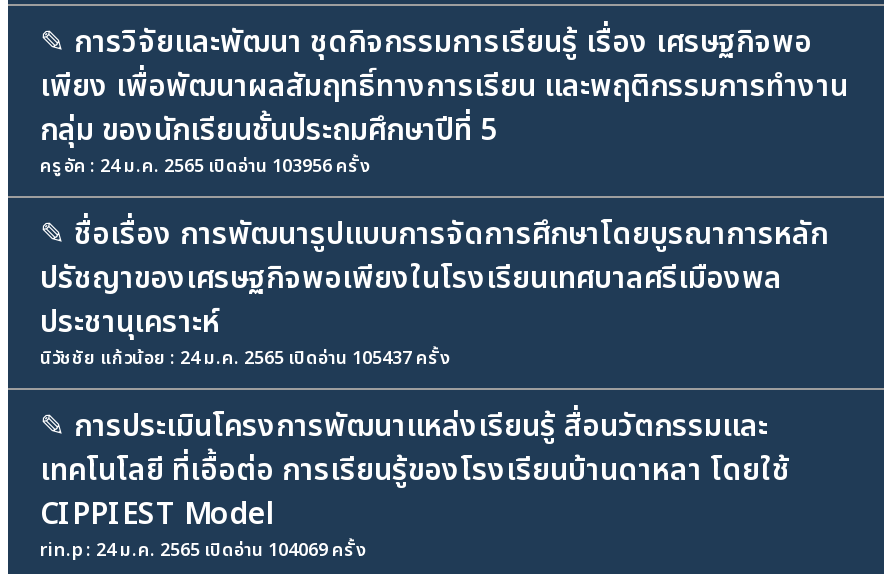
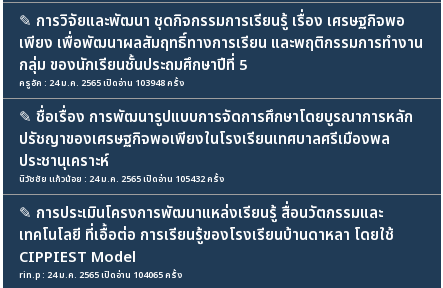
[40,153,370,181] ครูอัค : 24 ม.ค. 2565 เปิดอ่าน 103956 ครั้ง -> [19,76,184,90] ครูอัค : 24 ม.ค. 2565 เปิดอ่าน 103948 ครั้ง
[40,345,450,373] นิวัชชัย แก้วน้อย : 24 ม.ค. 2565 เปิดอ่าน 105437 ครั้ง -> [19,172,224,186] นิวัชชัย แก้วน้อย : 24 ม.ค. 2565 เปิดอ่าน 105432 ครั้ง
[40,537,366,565] rin.p : 24 ม.ค. 2565 เปิดอ่าน 104069 ครั้ง -> [19,268,182,282] rin.p : 24 ม.ค. 2565 เปิดอ่าน 104065 ครั้ง

